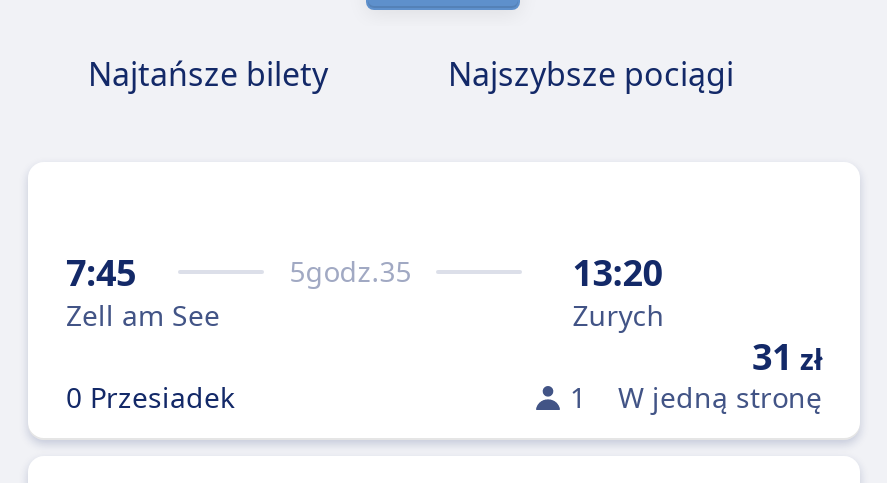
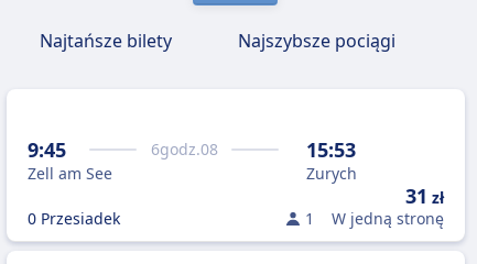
[66,248,136,296] 7:45 -> [28,136,66,163] 9:45
[289,252,411,290] 5godz.35 -> [151,139,218,159] 6godz.08
[573,248,663,296] 13:20 -> [307,136,356,163] 15:53

